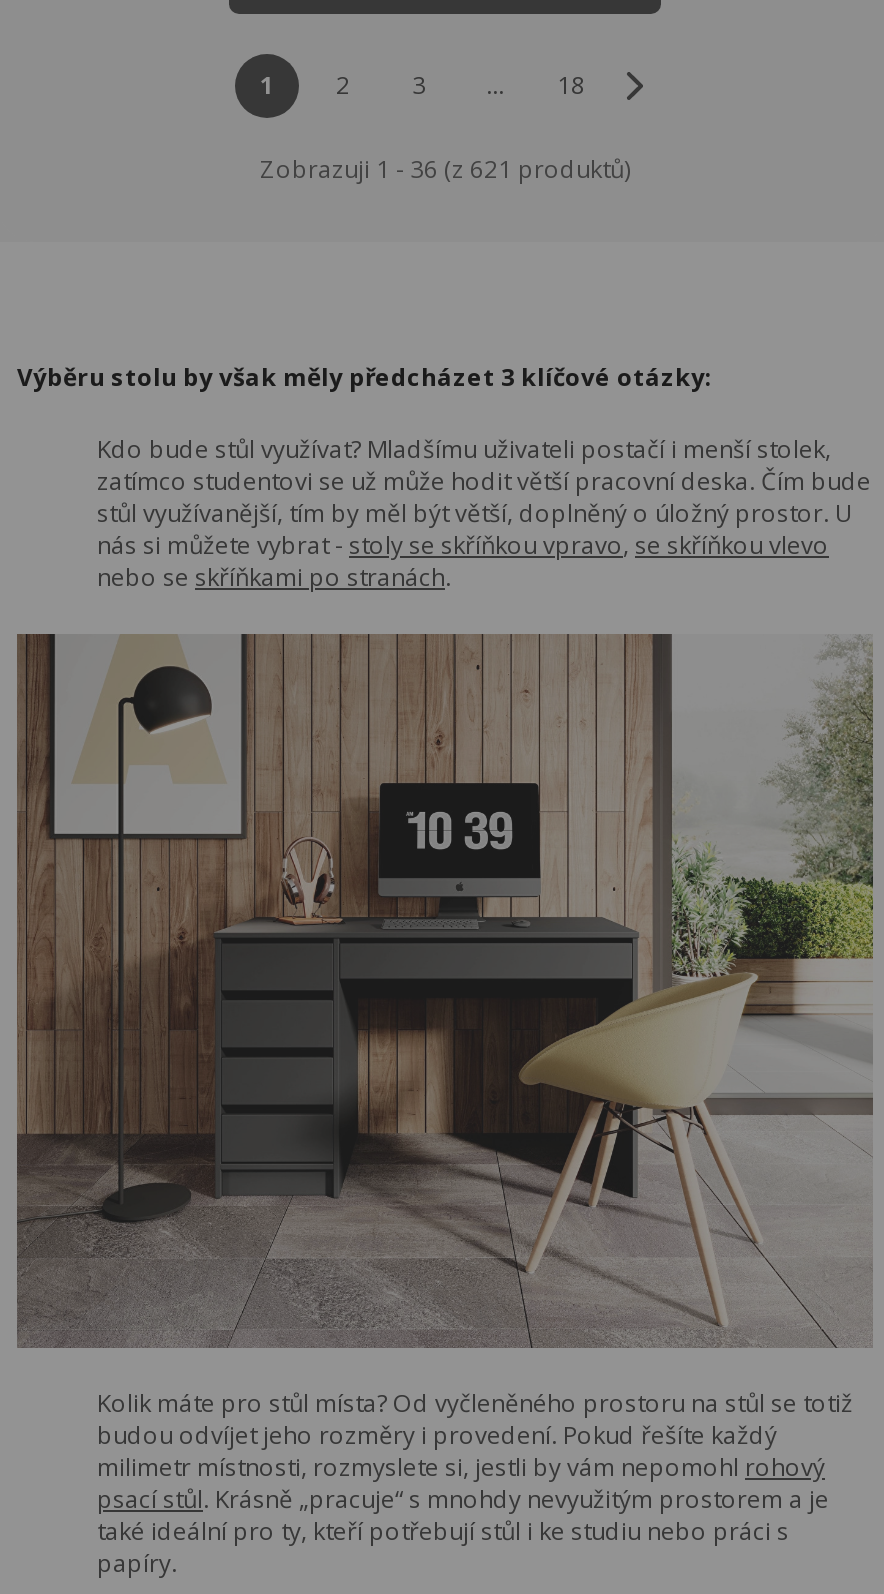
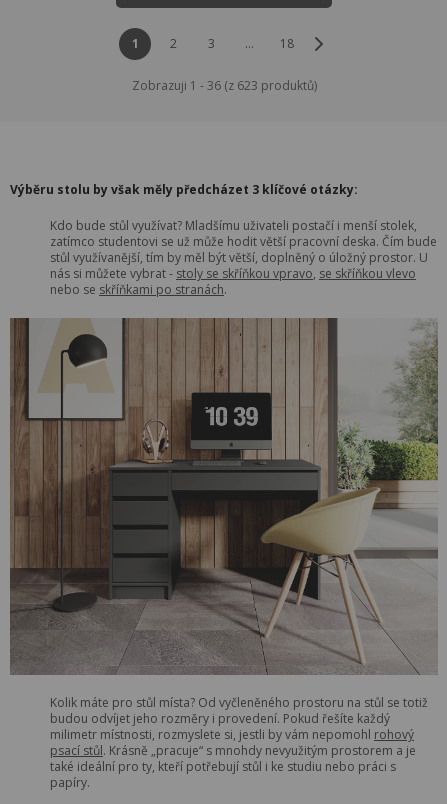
[260,152,630,186] Zobrazuji 1 - 36 (z 621 produktů) -> [131,77,316,94] Zobrazuji 1 - 36 (z 623 produktů)

